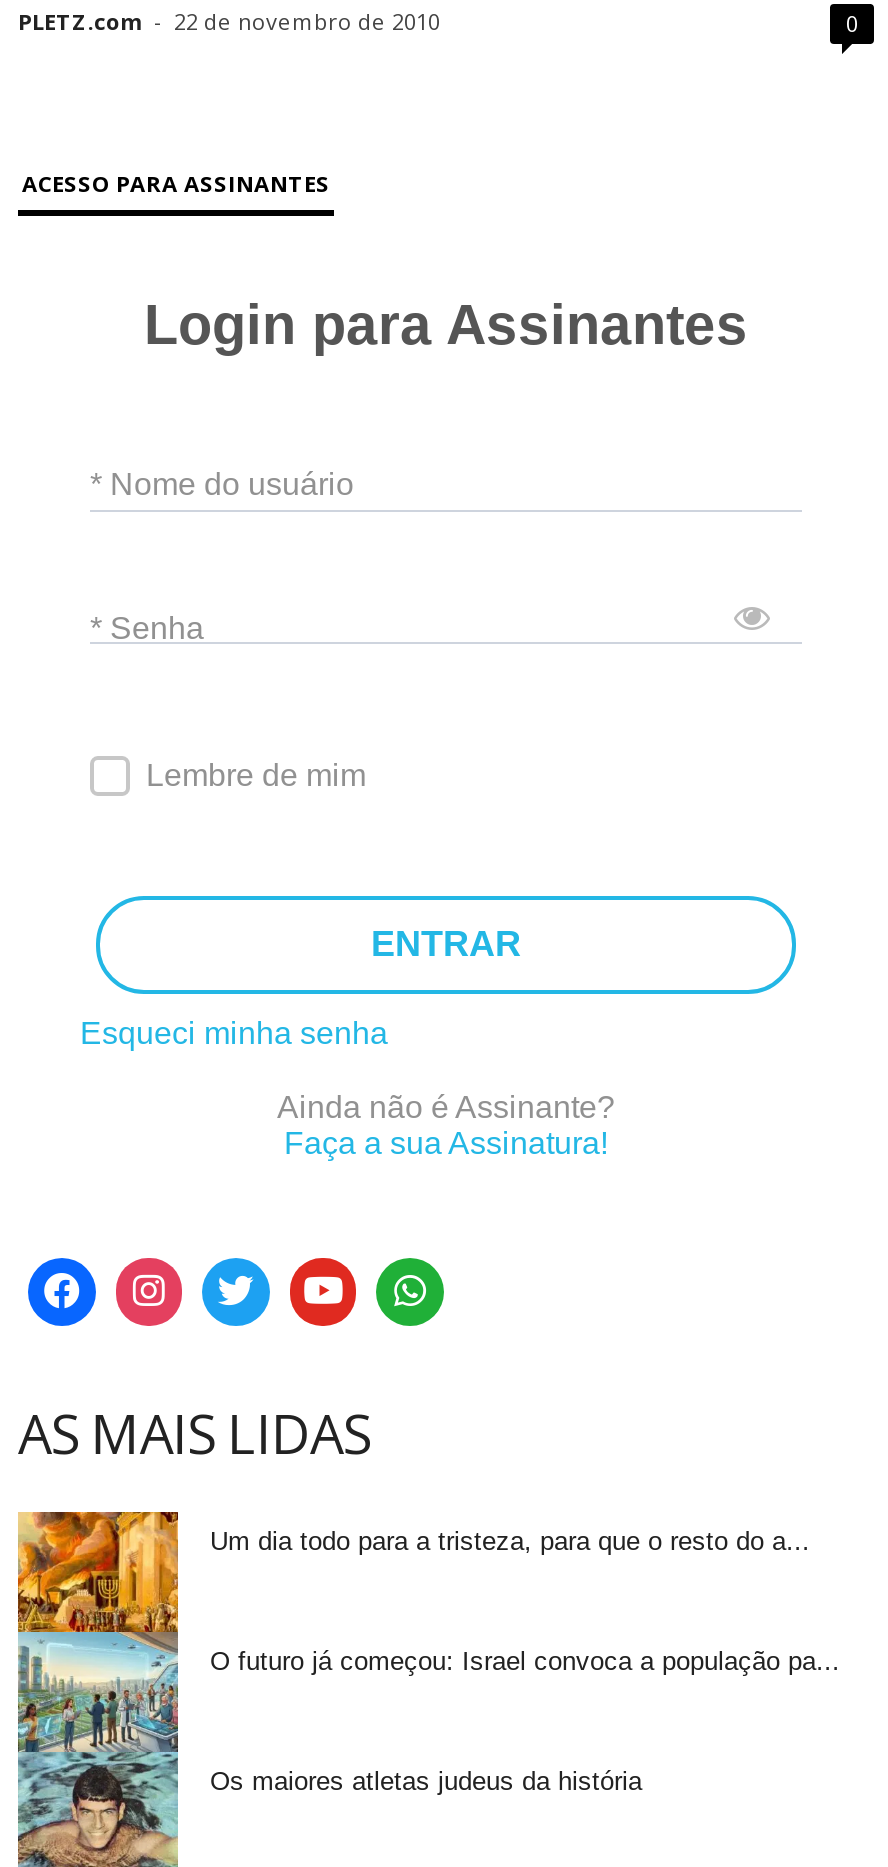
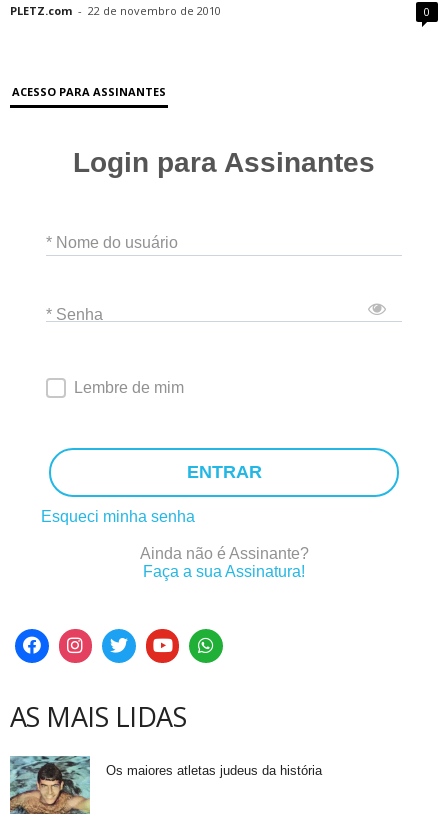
[16,1510,810,1754] [image] | Um dia todo para a tristeza, para que o resto do a... -> none
[210,1646,840,1676] O futuro já começou: Israel convoca a população pa... -> none

